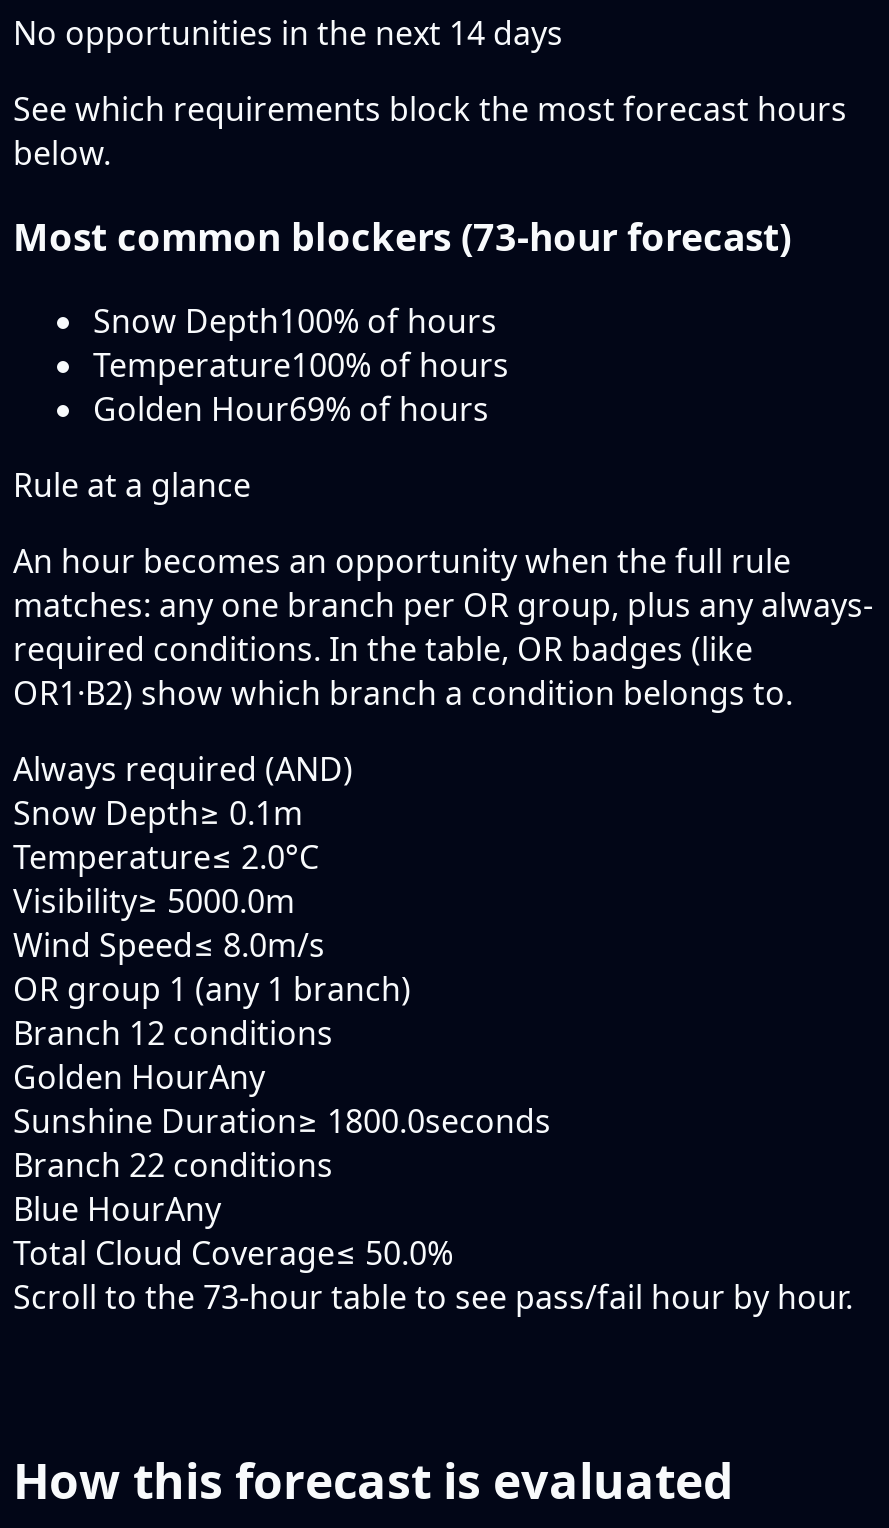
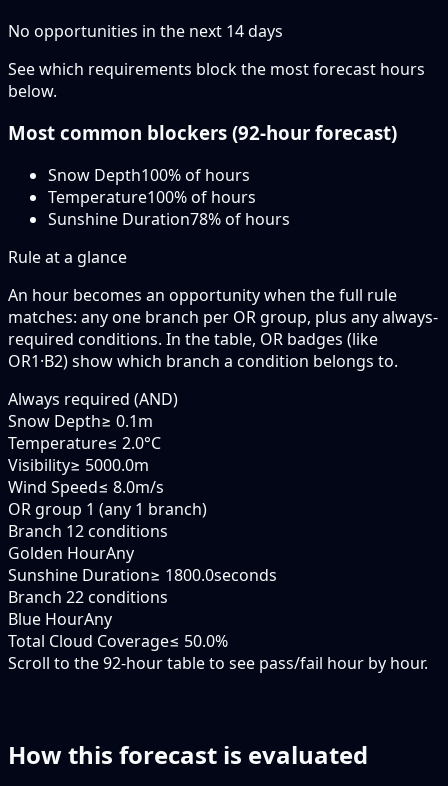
[13,212,791,262] Most common blockers (73-hour forecast) -> [8,120,397,145] Most common blockers (92-hour forecast)
[93,387,489,431] Golden Hour69% of hours -> [48,208,290,230] Sunshine Duration78% of hours
[13,1275,853,1319] Scroll to the 73-hour table to see pass/fail hour by hour. -> [8,652,428,674] Scroll to the 92-hour table to see pass/fail hour by hour.

